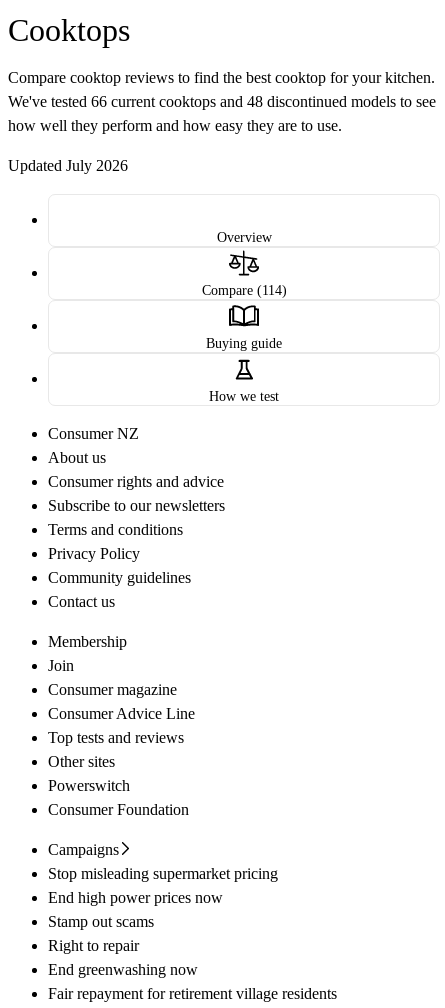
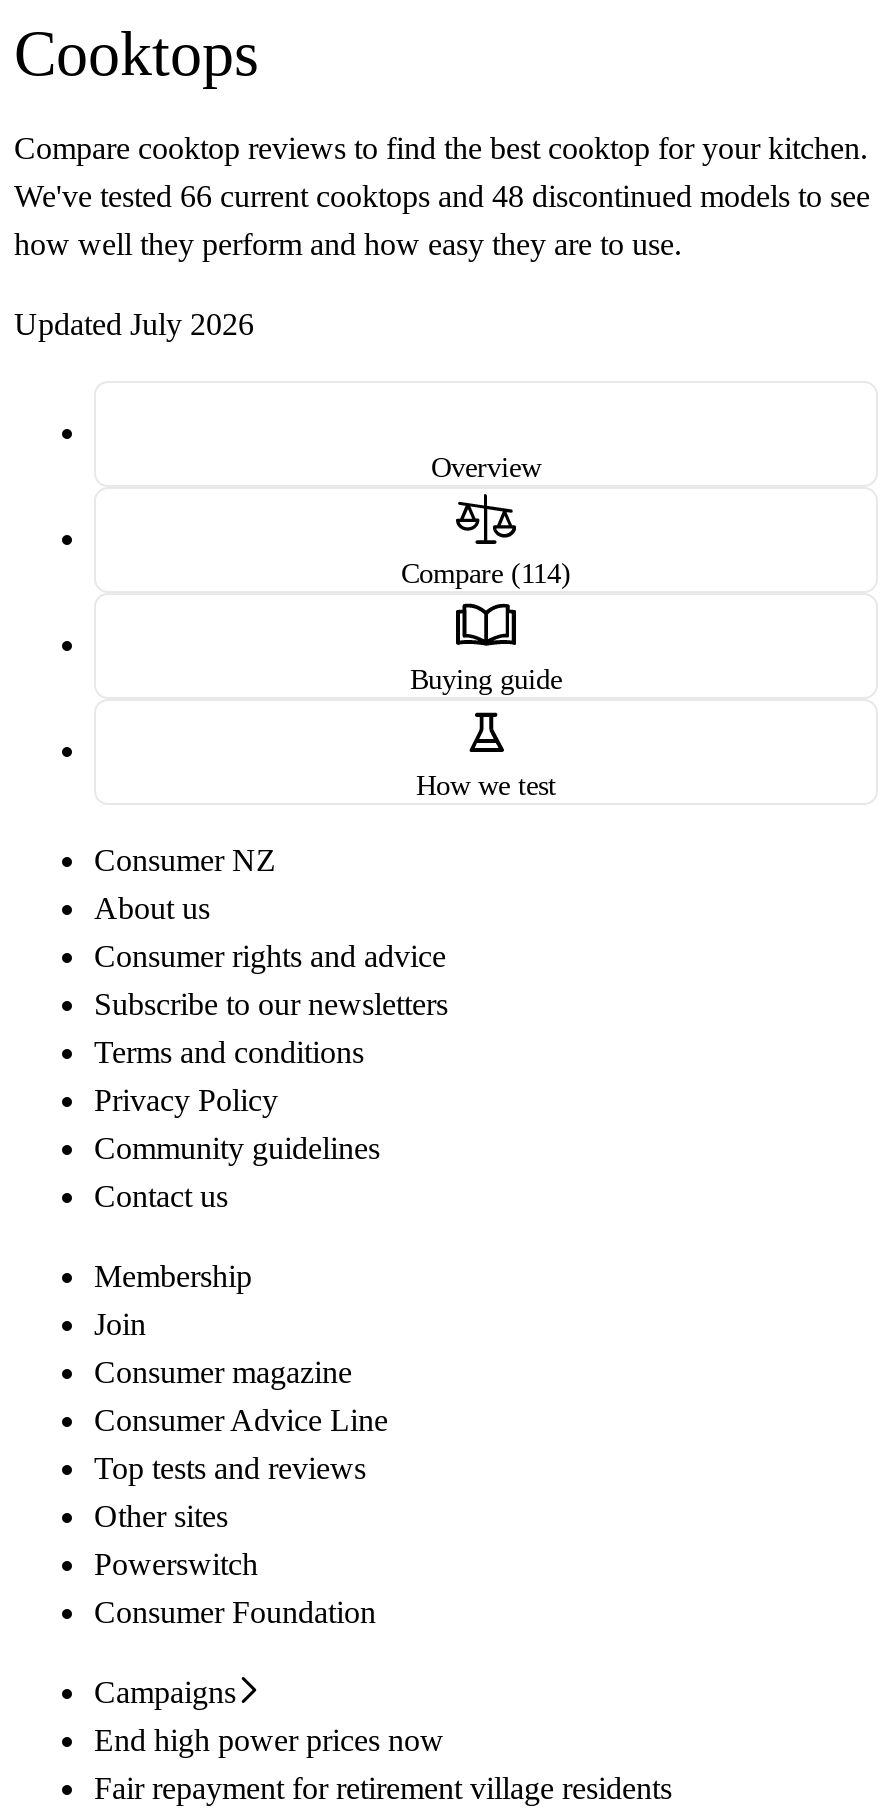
[48,865,278,882] Stop misleading supermarket pricing -> none
[48,913,198,978] Stamp out scams | Right to repair | End greenwashing now -> none

